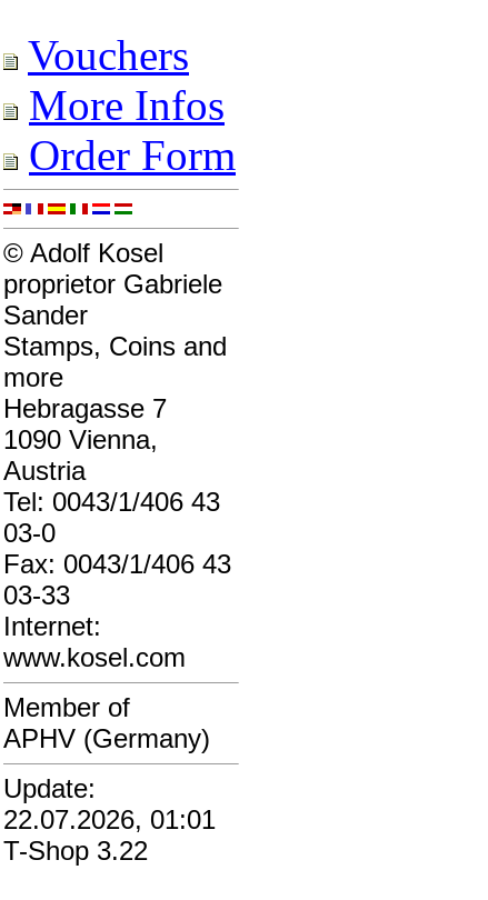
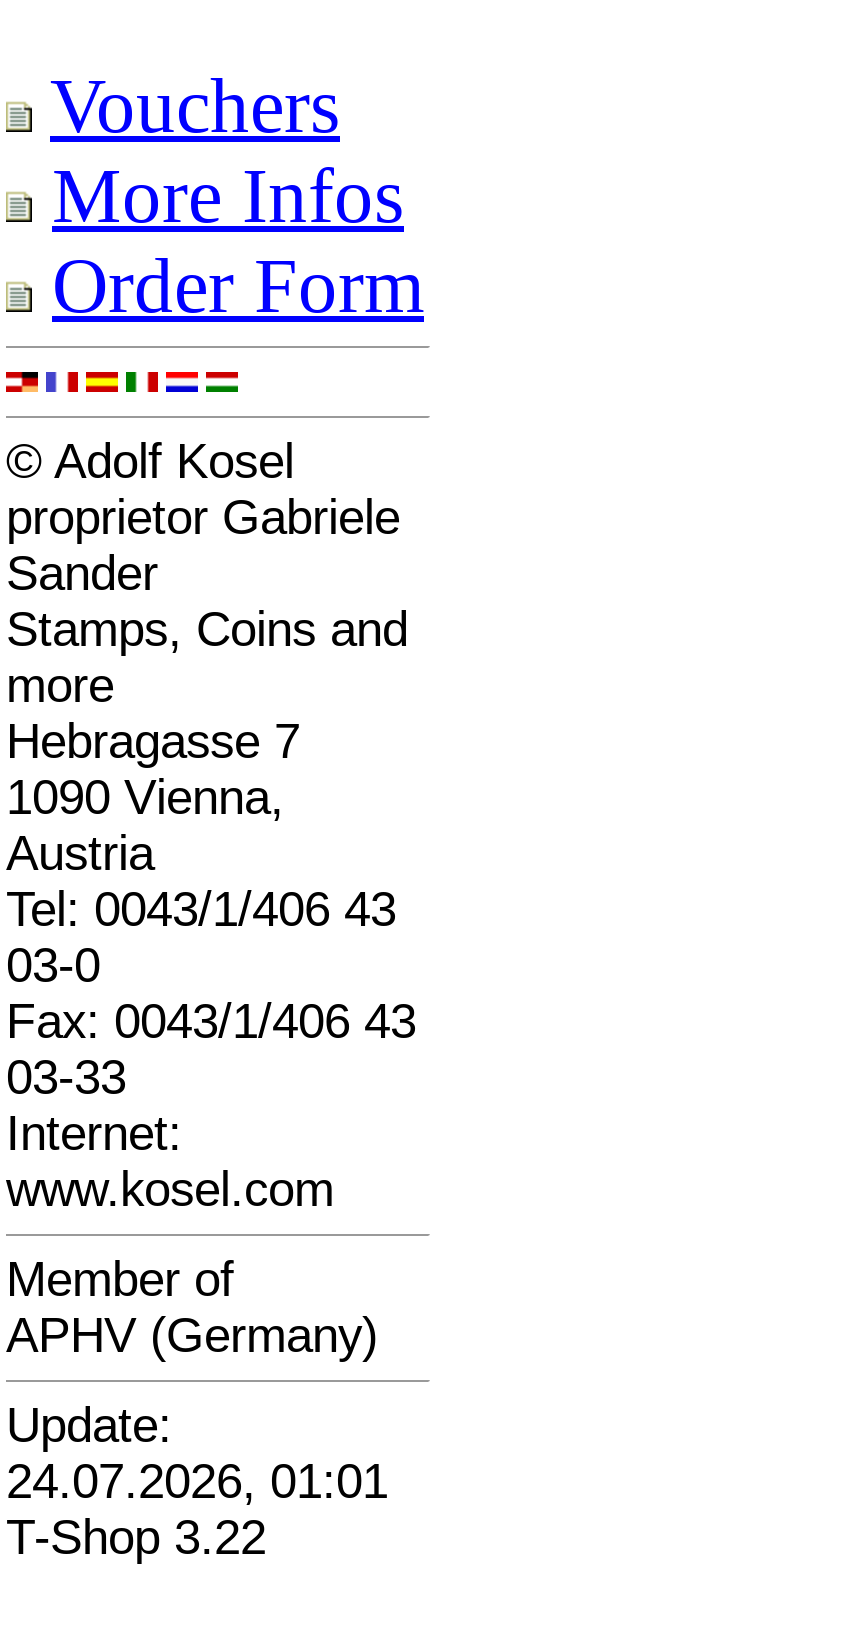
[3,804,216,834] 22.07.2026, 01:01 -> [6,1454,388,1508] 24.07.2026, 01:01

